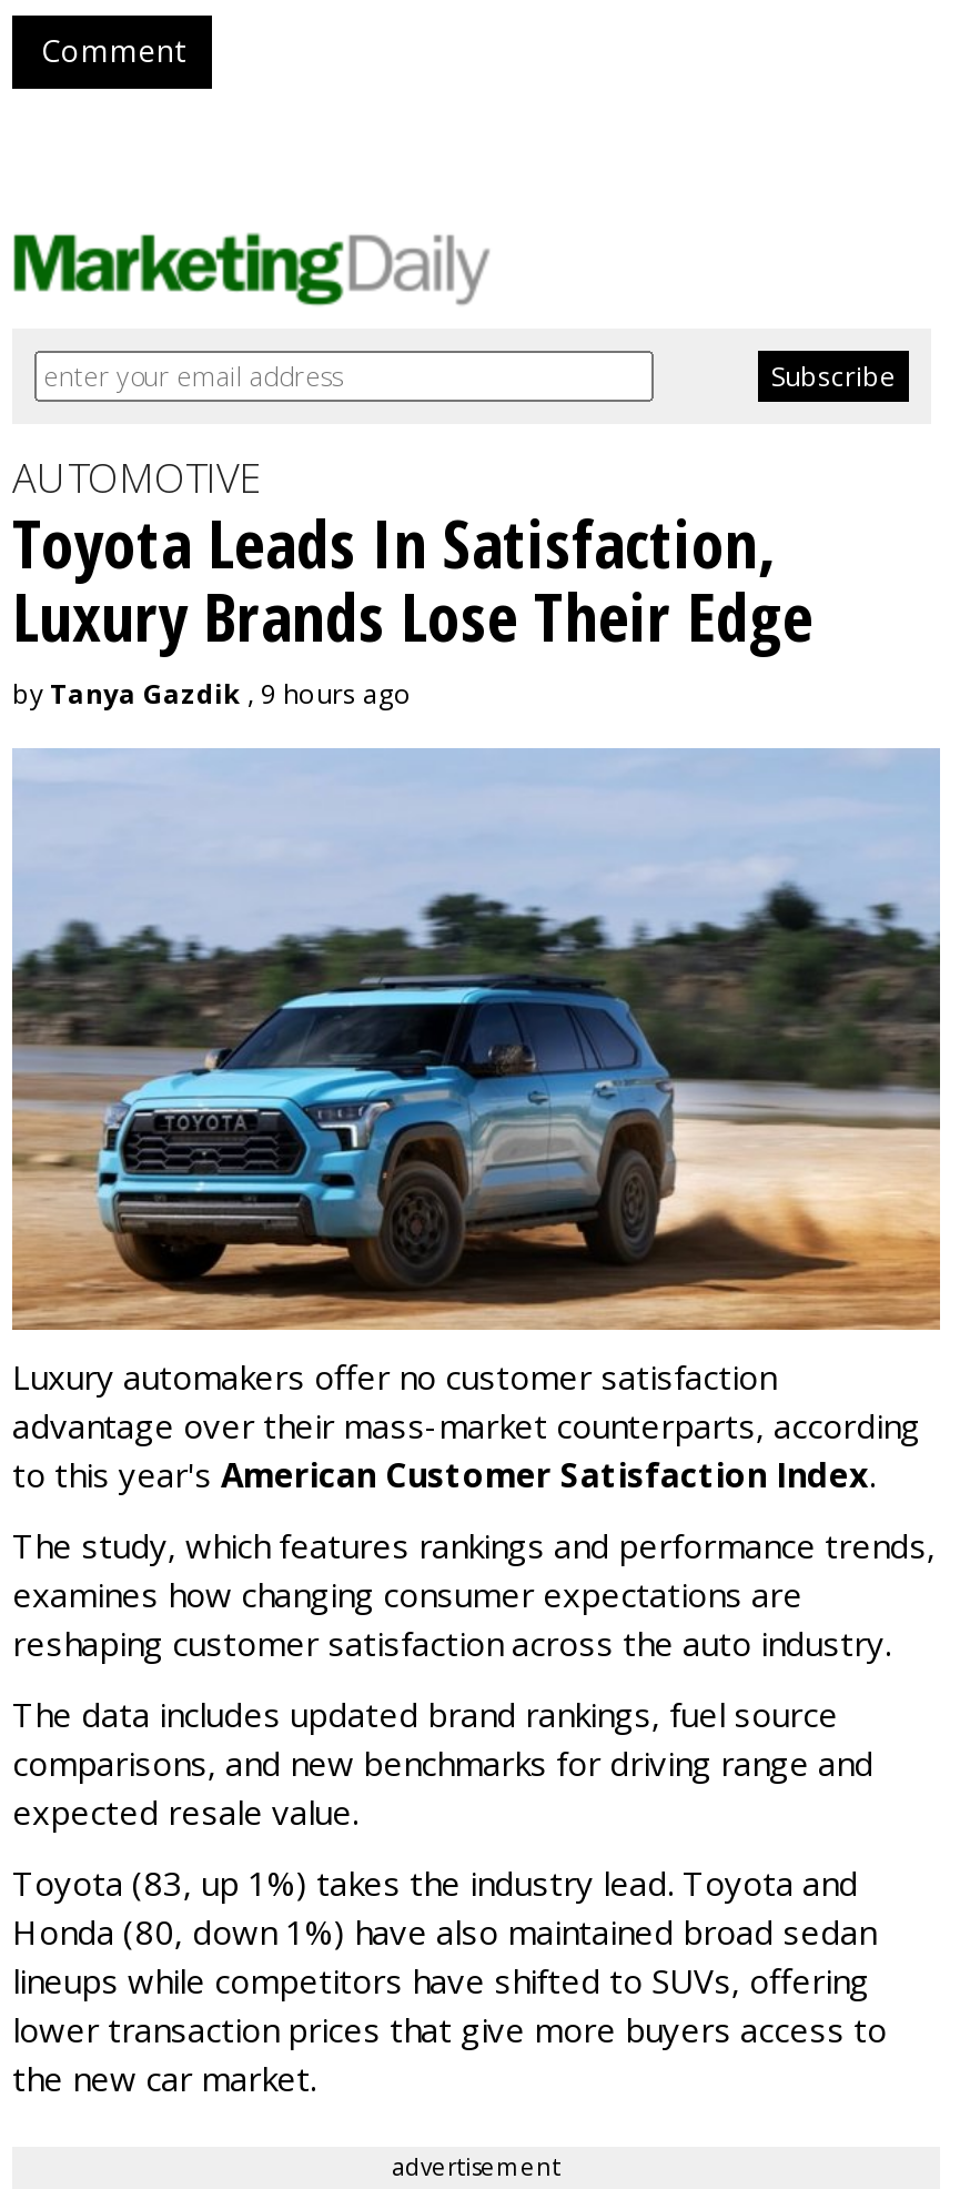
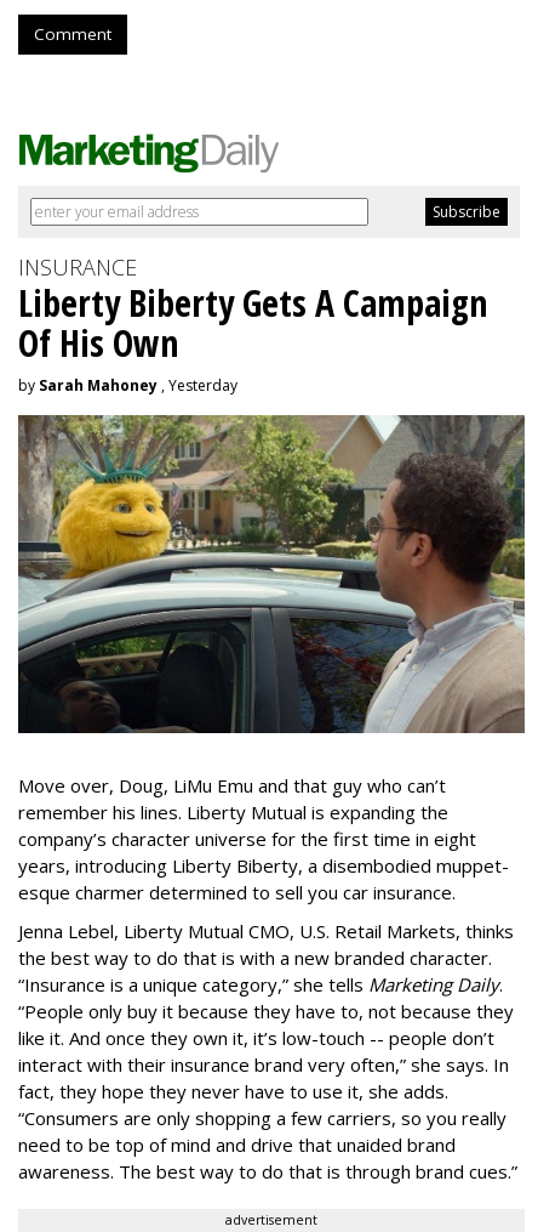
[12,451,814,713] AUTOMOTIVE | Toyota Leads In Satisfaction, | Luxury Brands Lose Their Edge | by Tanya Gazdik, 9 hours ago -> [18,253,487,396] INSURANCE | Liberty Biberty Gets A Campaign | Of His Own | by Sarah Mahoney, Yesterday
[10,748,940,2099] [image] | Luxury automakers offer no customer satisfaction | advantage over their mass-market counterparts, according | to this year's American Customer Satisfaction Index. | The study, which features rankings and performance trends, | examines how changing consumer expectations are | reshaping customer satisfaction across the auto industry. | The data includes updated brand rankings, fuel source | comparisons, and new benchmarks for driving range and | expected resale value. | Toyota (83, up 1%) takes the industry lead. Toyota and | Honda (80, down 1%) have also maintained broad sedan | lineups while competitors have shifted to SUVs, offering | lower transaction prices that give more buyers access to | the new car market. -> [17,414,526,1183] [image] | Move over, Doug, LiMu Emu and that guy who can’t | remember his lines. Liberty Mutual is expanding the | company’s character universe for the first time in eight | years, introducing Liberty Biberty, a disembodied muppet- | esque charmer determined to sell you car insurance. | Jenna Lebel, Liberty Mutual CMO, U.S. Retail Markets, thinks | the best way to do that is with a new branded character. | “Insurance is a unique category,” she tells Marketing Daily. | “People only buy it because they have to, not because they | like it. And once they own it, it’s low-touch -- people don’t | interact with their insurance brand very often,” she says. In | fact, they hope they never have to use it, she adds. | “Consumers are only shopping a few carriers, so you really | need to be top of mind and drive that unaided brand | awareness. The best way to do that is through brand cues.”

